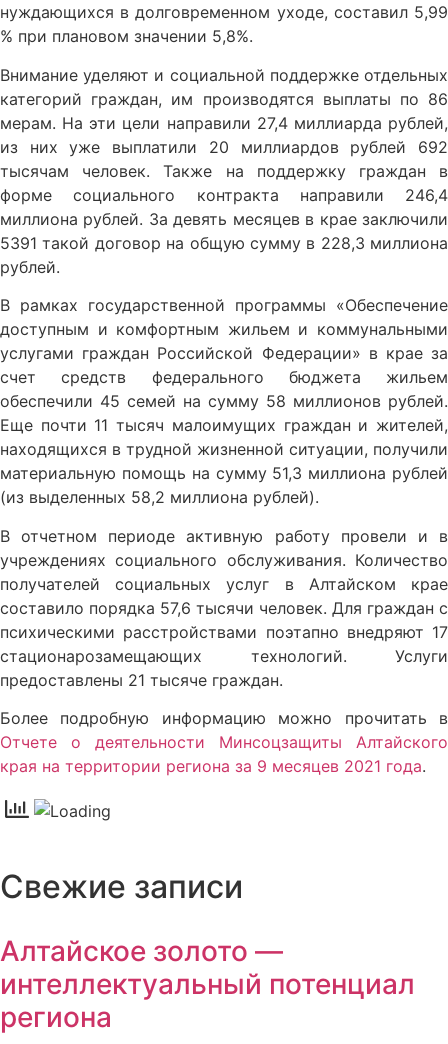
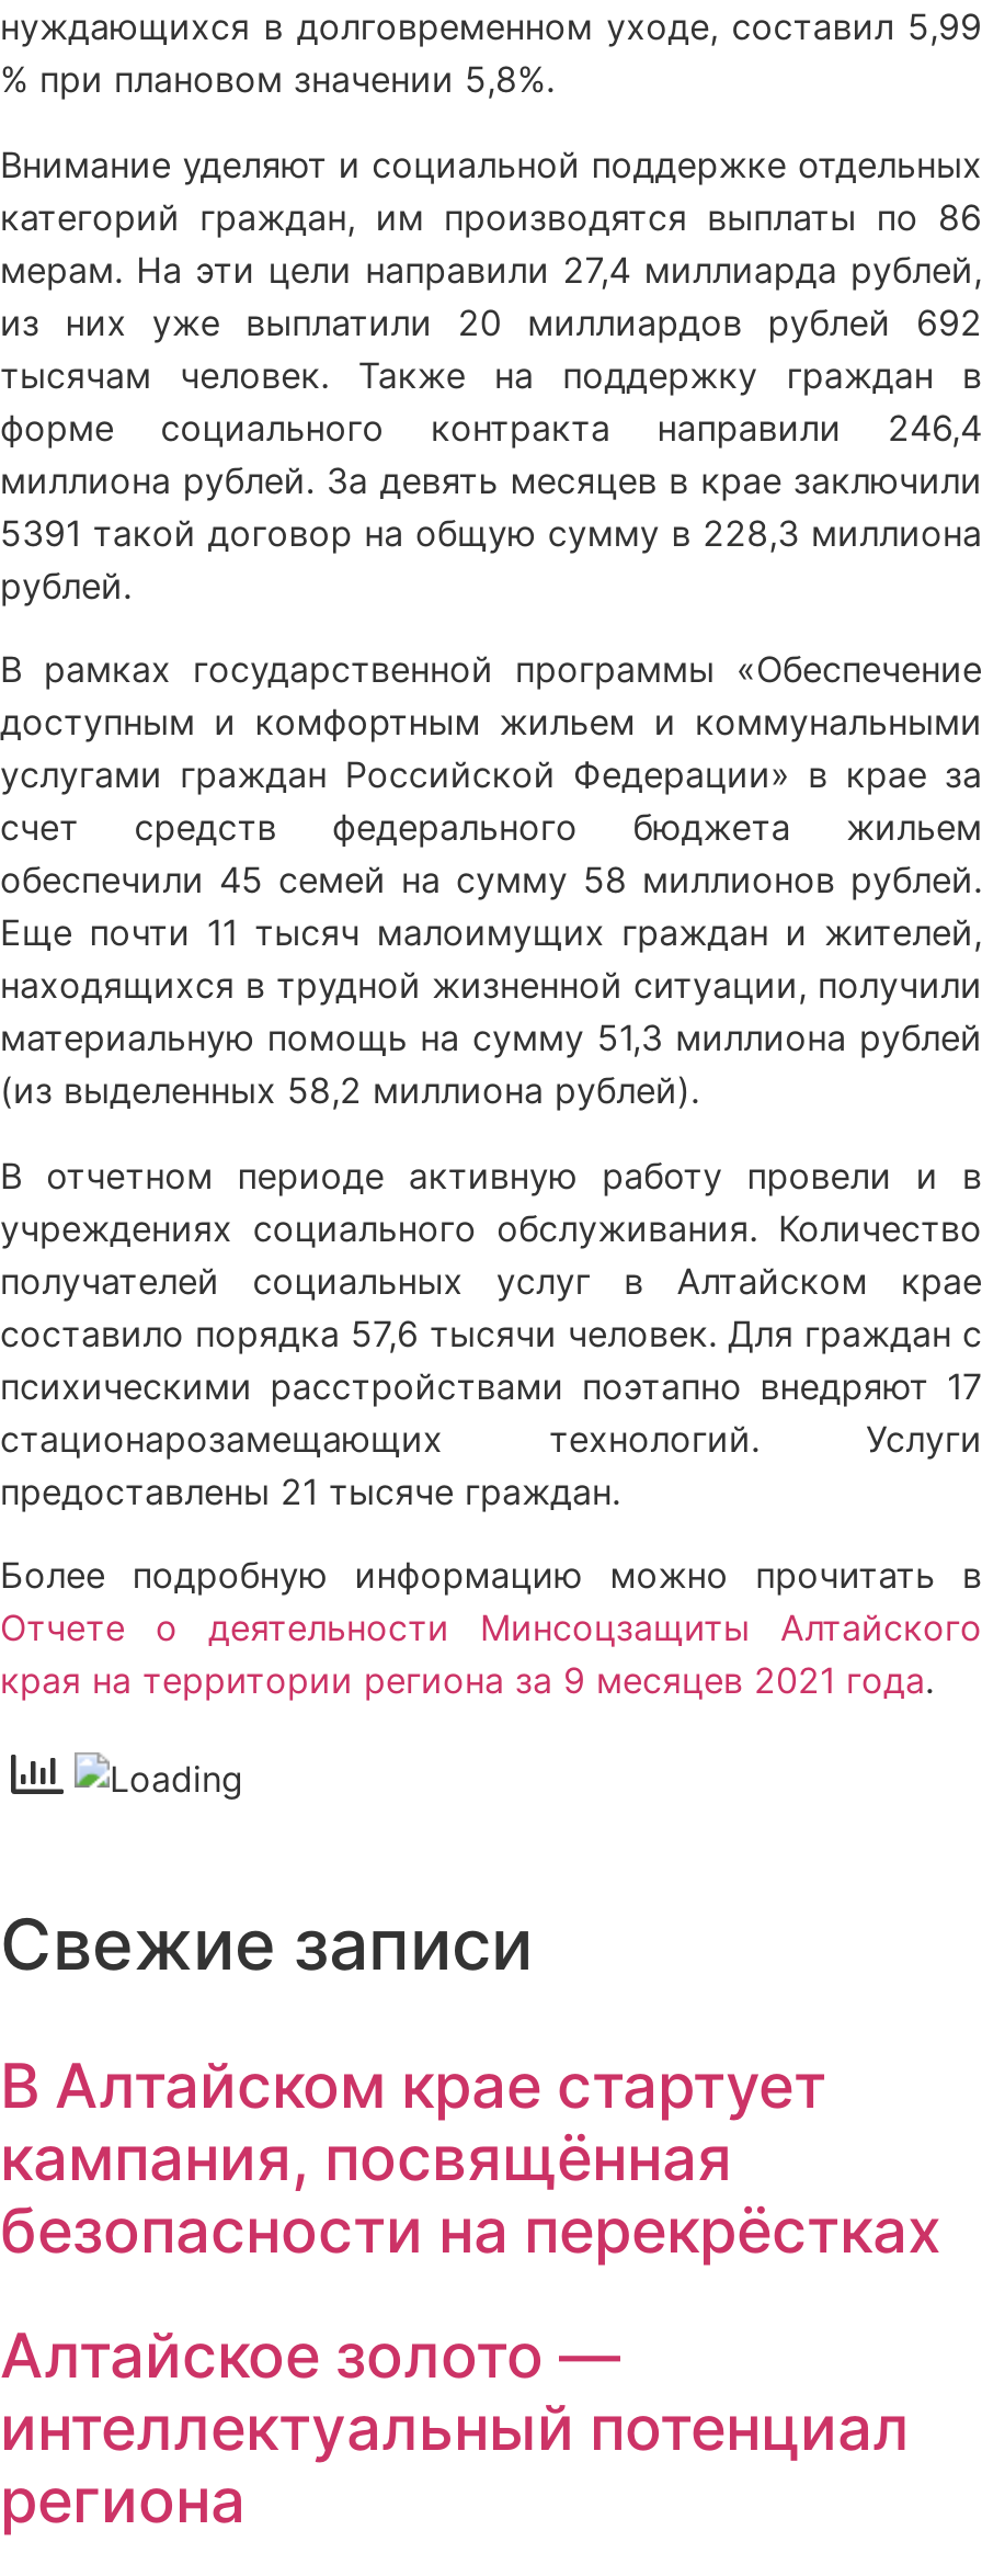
none -> [0,2048,940,2267] В Алтайском крае стартует | кампания, посвящённая | безопасности на перекрёстках

